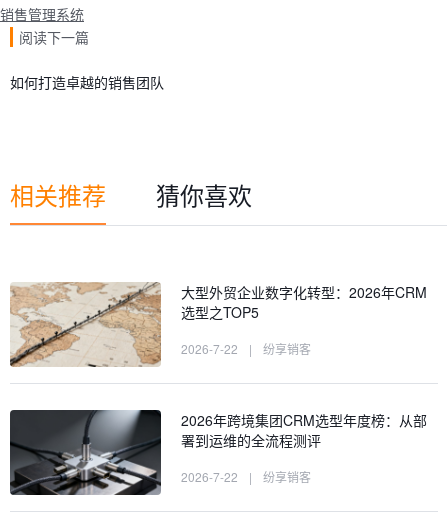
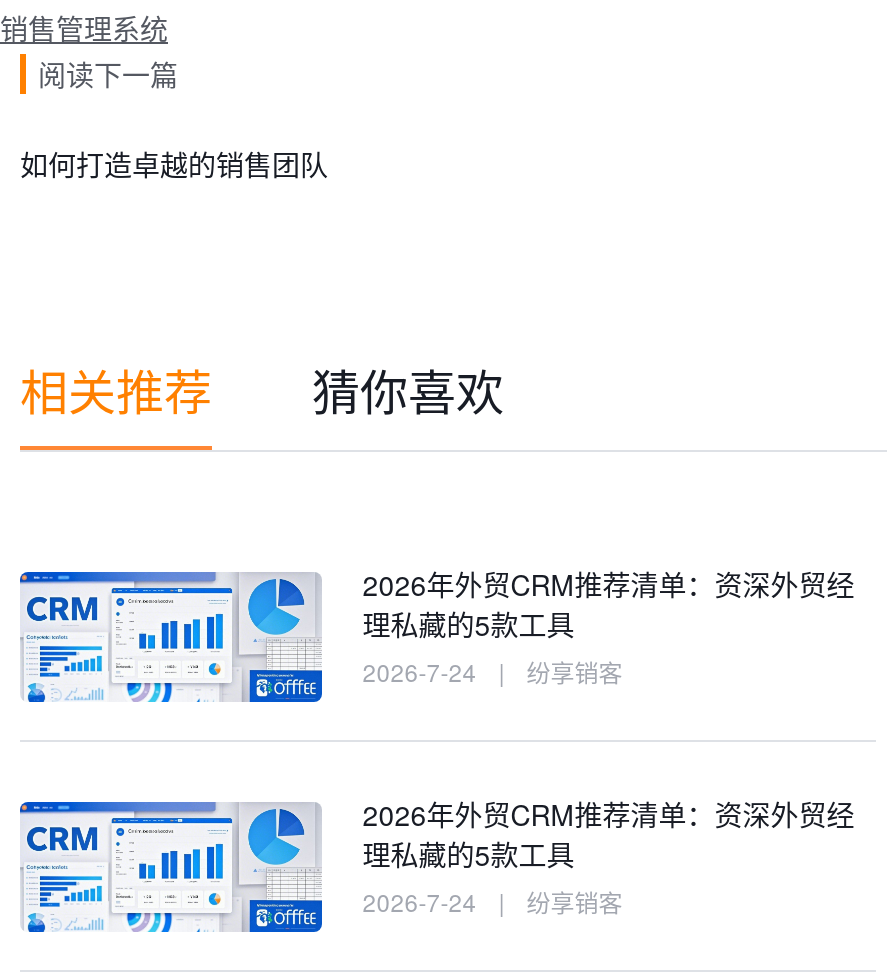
[9,281,427,368] [image] | 大型外贸企业数字化转型：2026年CRM | 选型之TOP5 | 2026-7-22 -> [18,564,854,704] [image] | 2026年外贸CRM推荐清单：资深外贸经 | 理私藏的5款工具 | 2026-7-24
[9,409,427,496] [image] | 2026年跨境集团CRM选型年度榜：从部 | 署到运维的全流程测评 | 2026-7-22 -> [18,794,854,938] [image] | 2026年外贸CRM推荐清单：资深外贸经 | 理私藏的5款工具 | 2026-7-24

